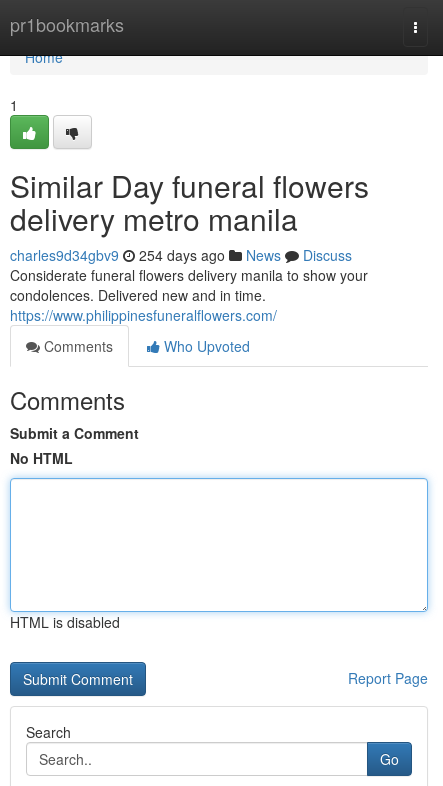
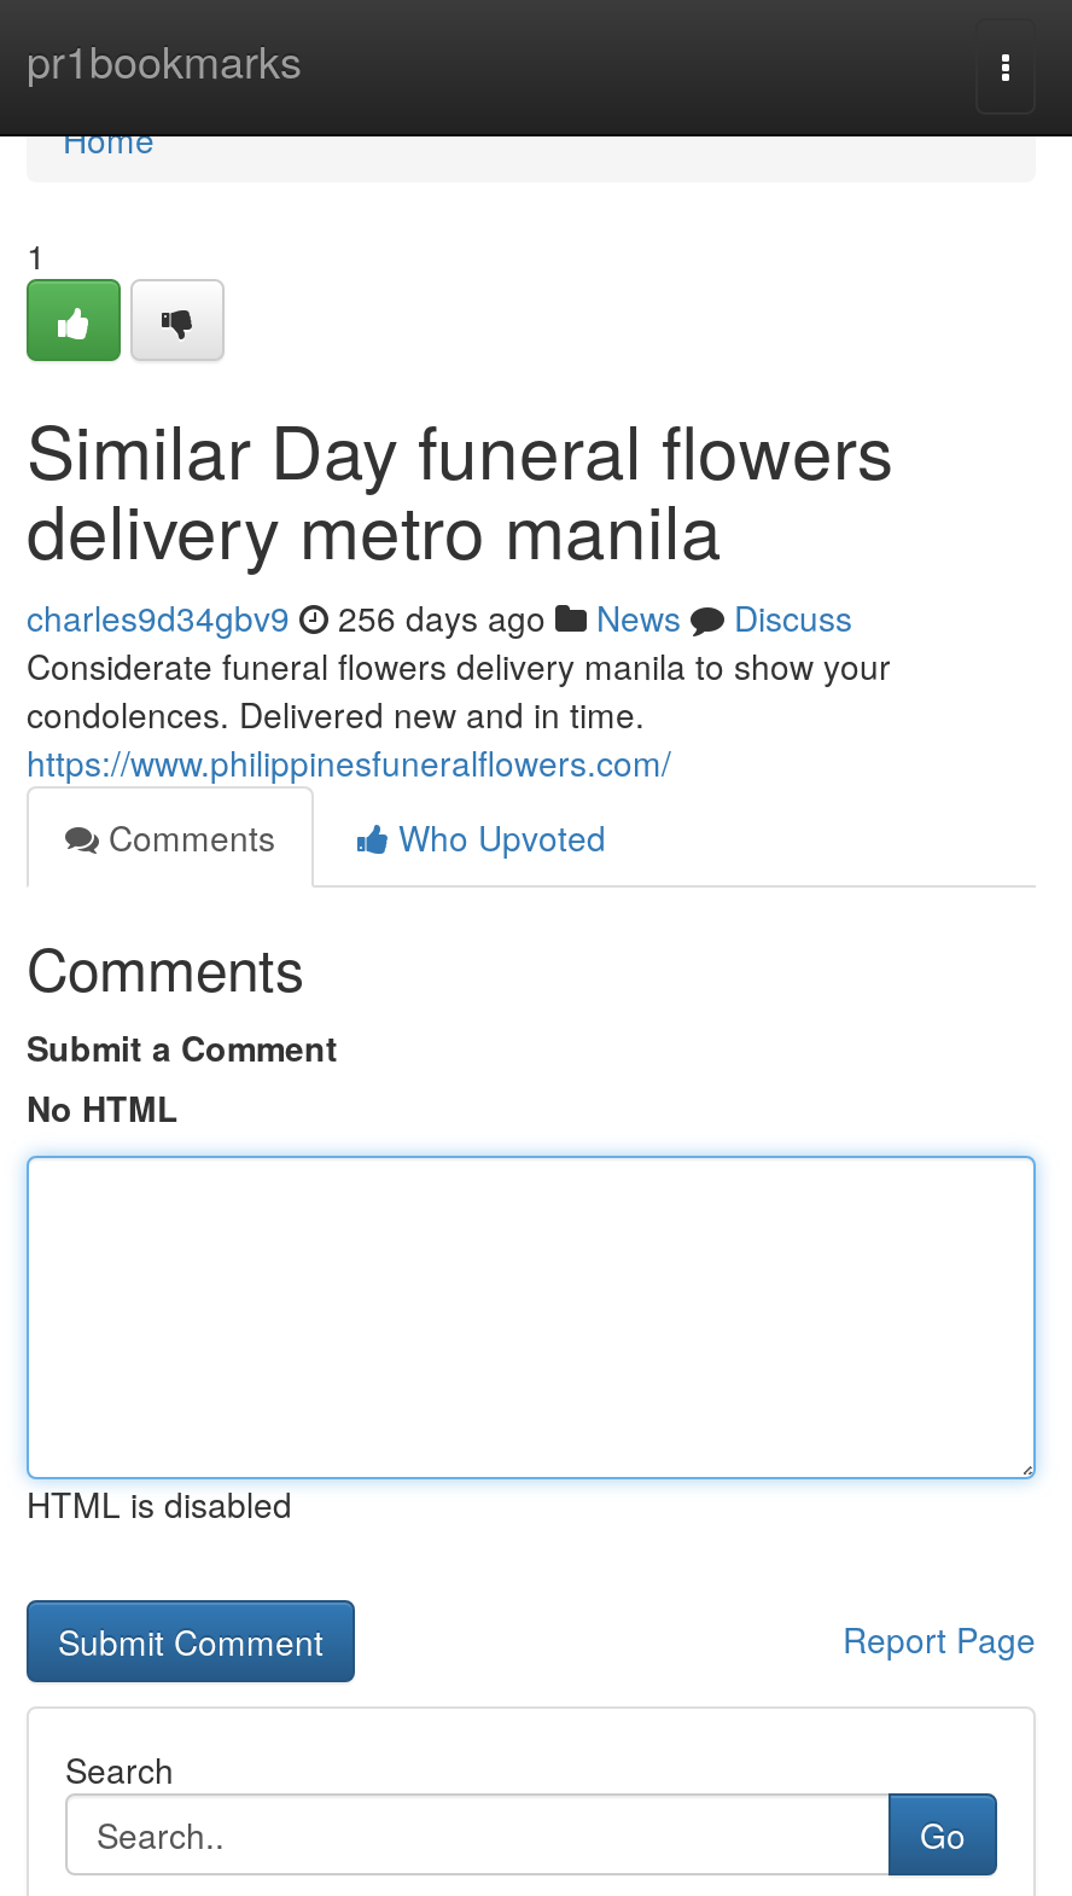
[10,245,352,265] charles9d34gbv9 254 days ago News Discuss -> [27,593,852,641] charles9d34gbv9 256 days ago News Discuss

